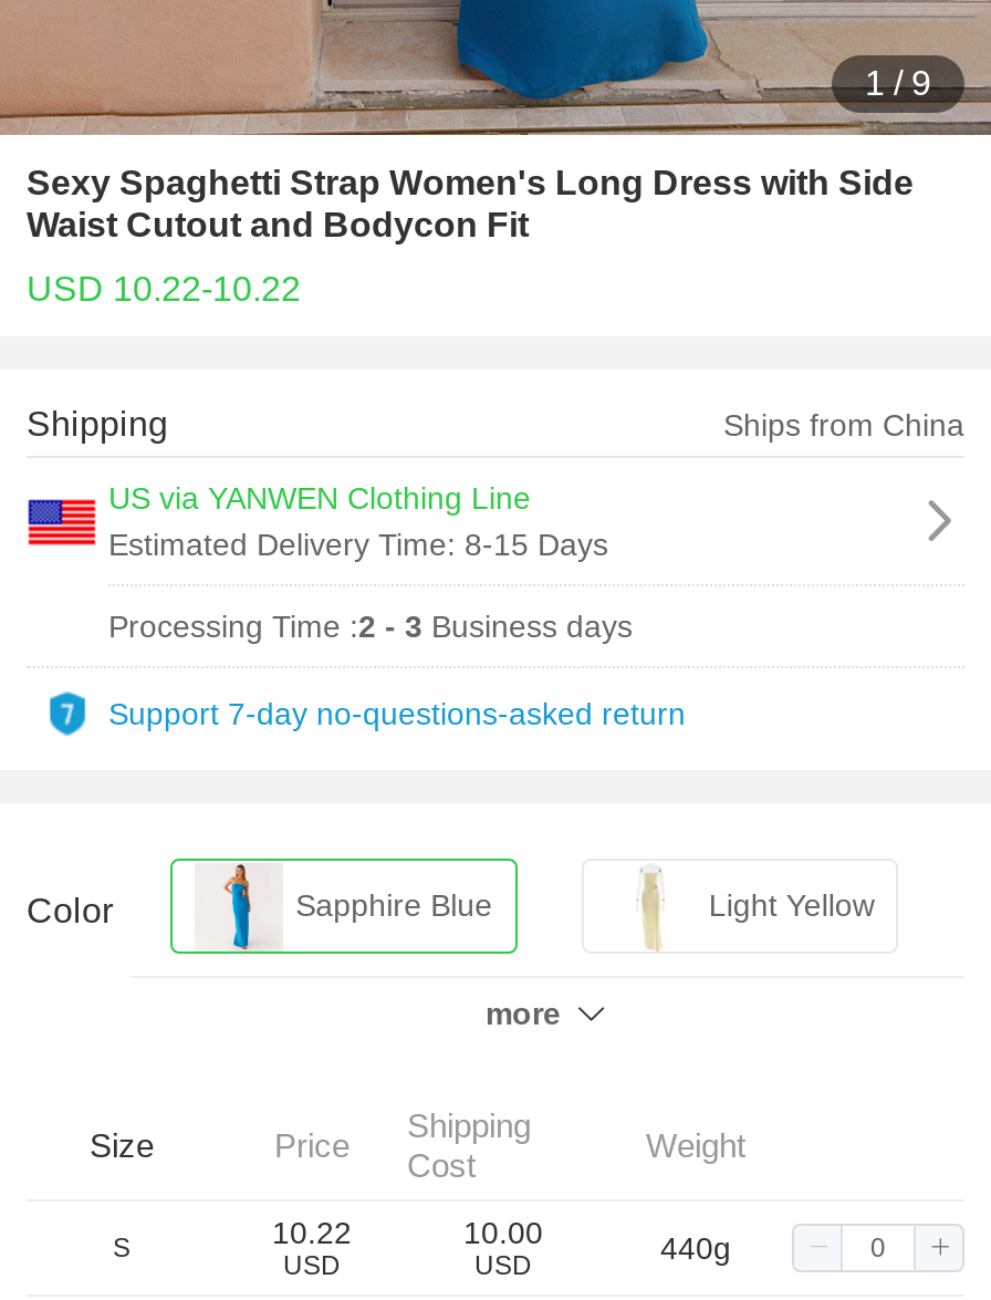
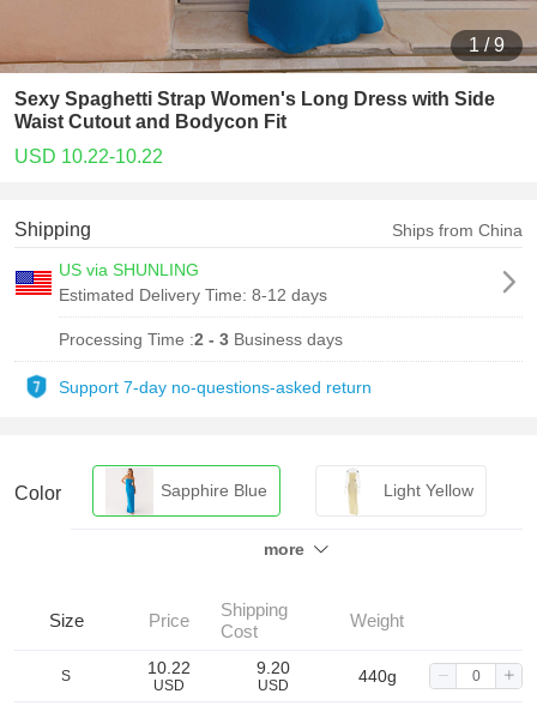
[108,480,608,562] US via YANWEN Clothing Line | Estimated Delivery Time: 8-15 Days -> [59,260,327,304] US via SHUNLING | Estimated Delivery Time: 8-12 days
[463,1215,543,1250] 10.00 -> [256,658,289,677] 9.20

